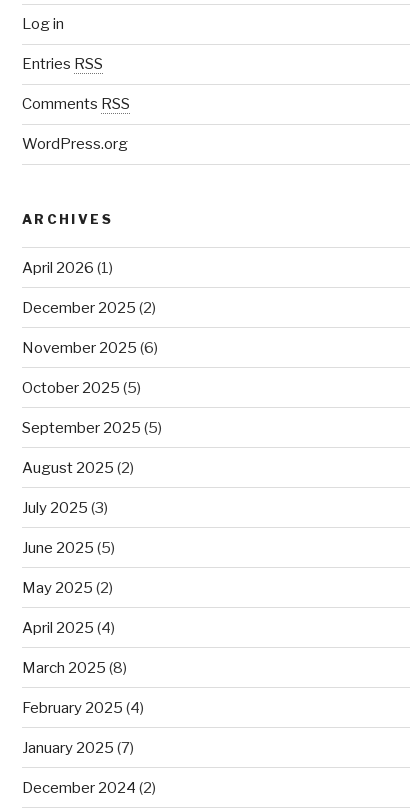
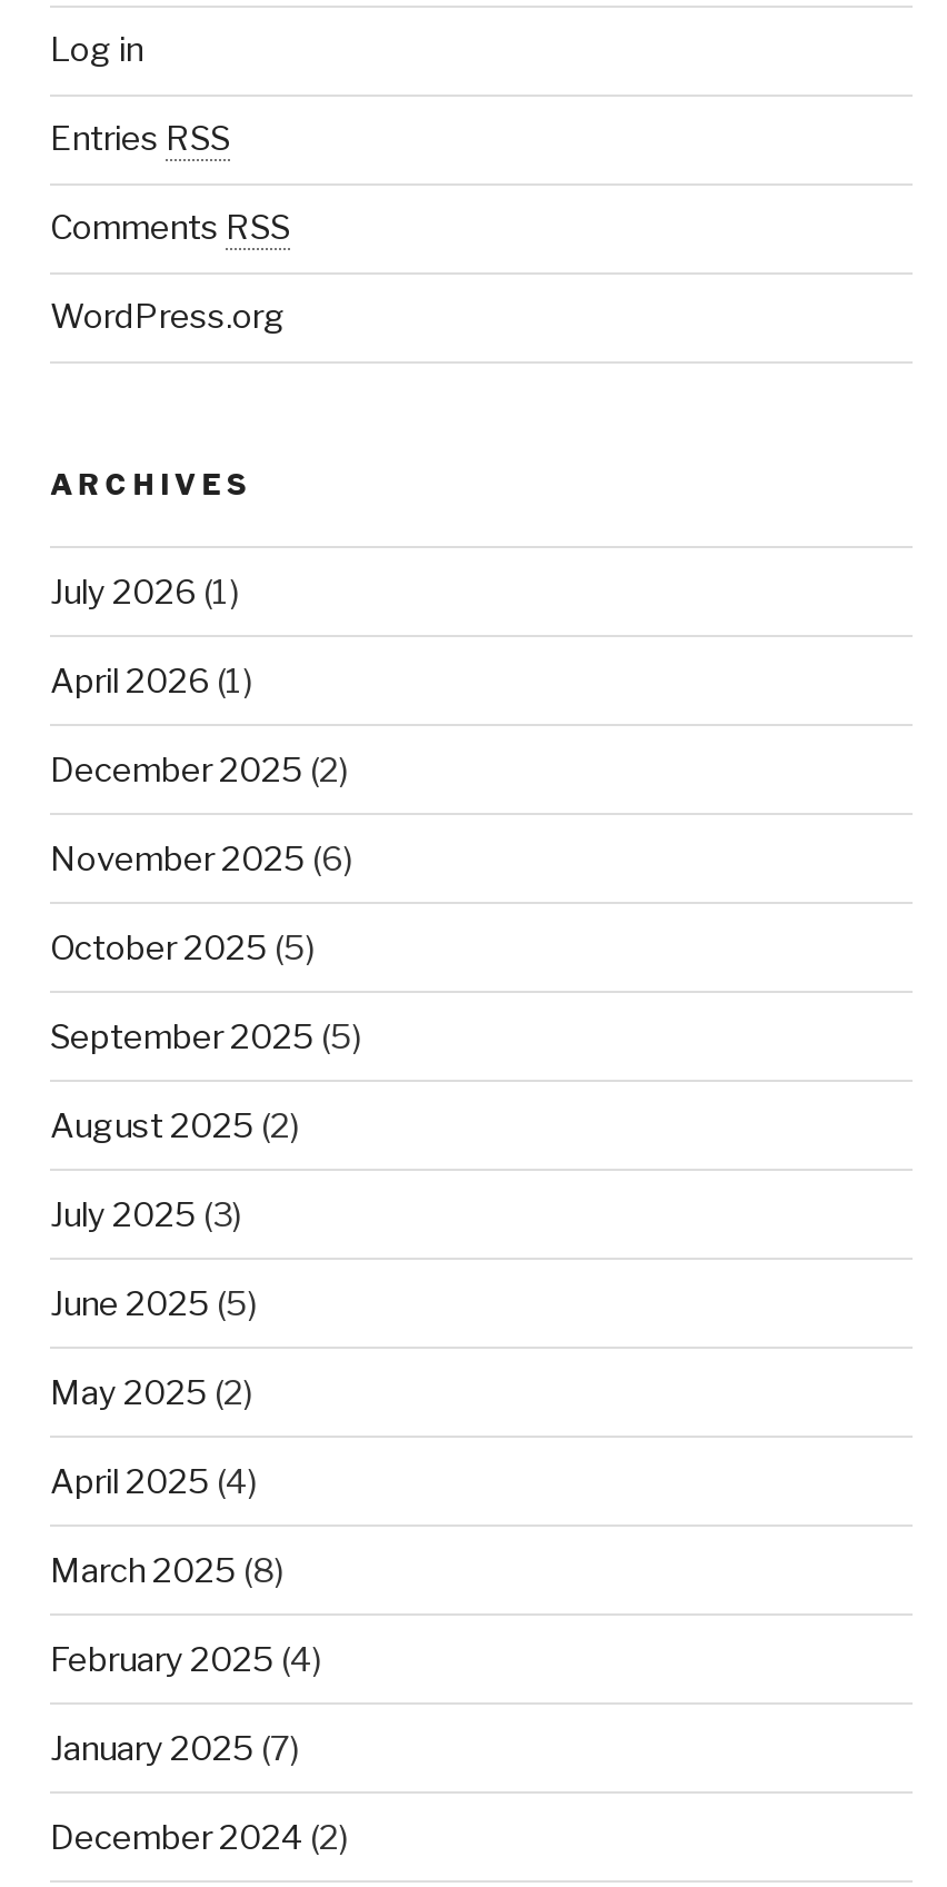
none -> [50,572,239,612] July 2026 (1)

